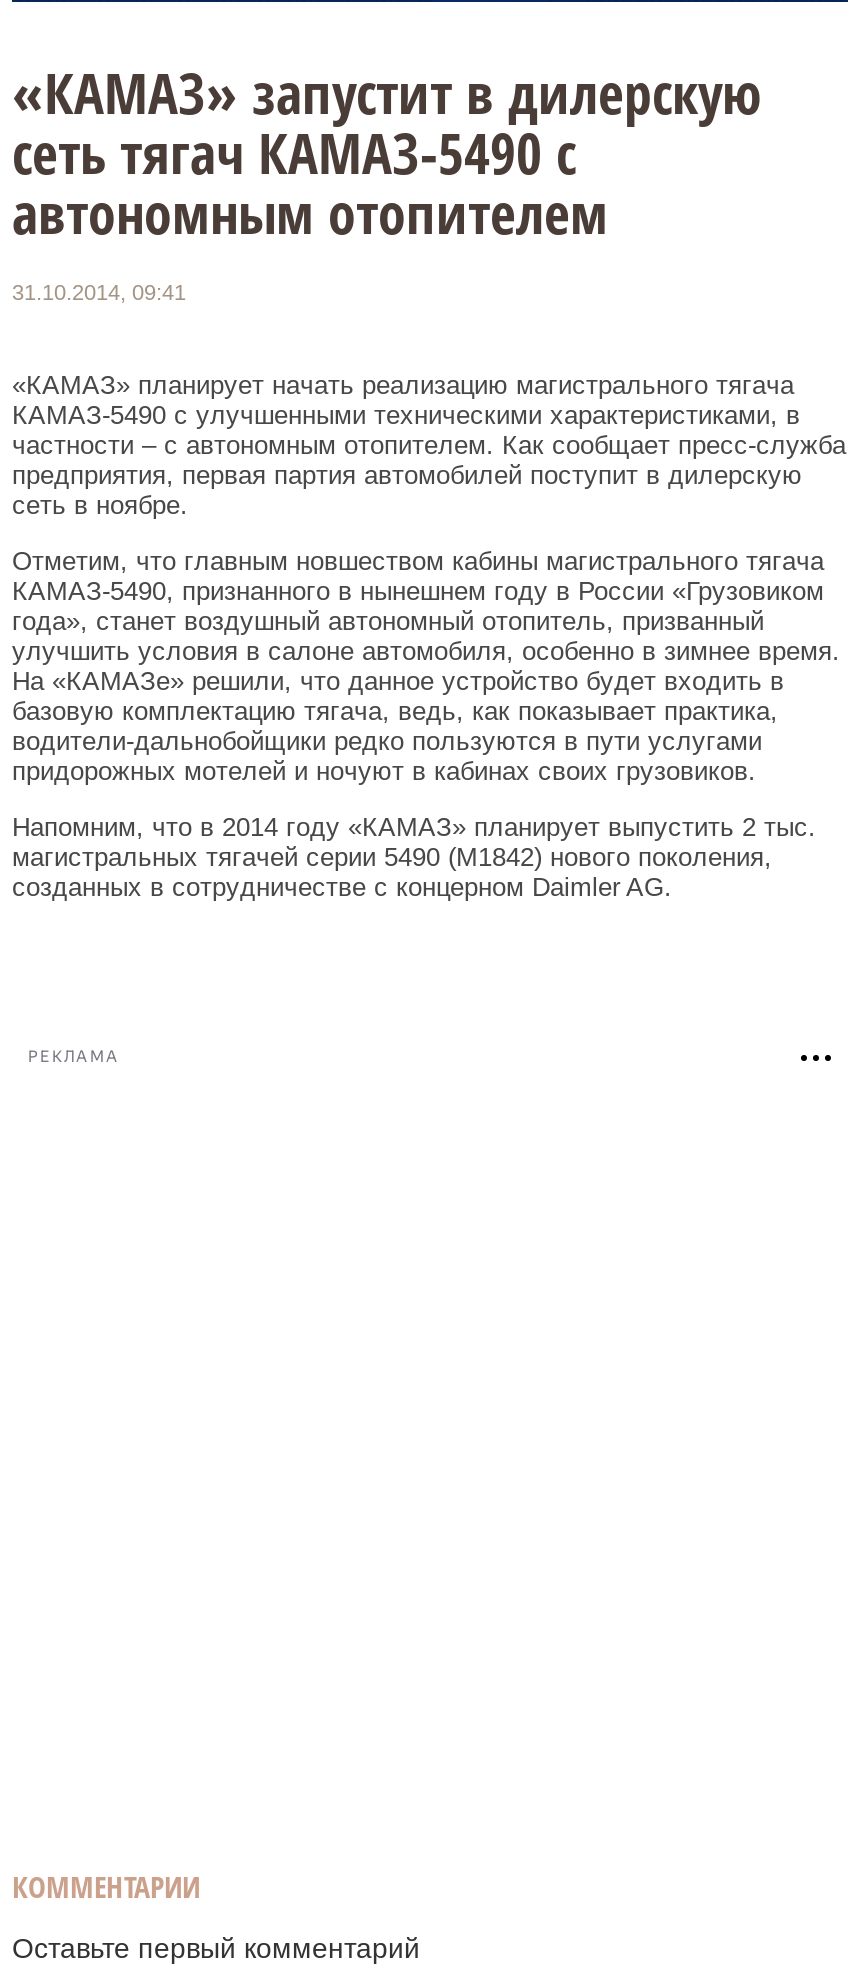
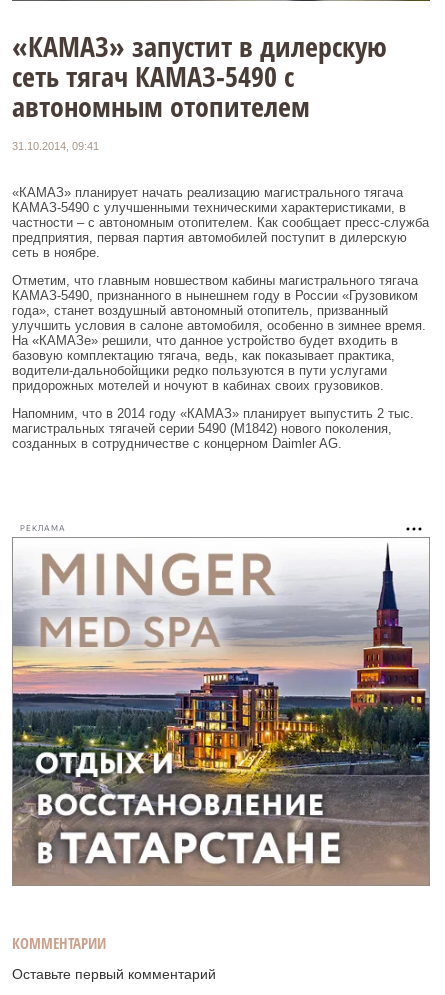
none -> [11,536,431,887] [image]

